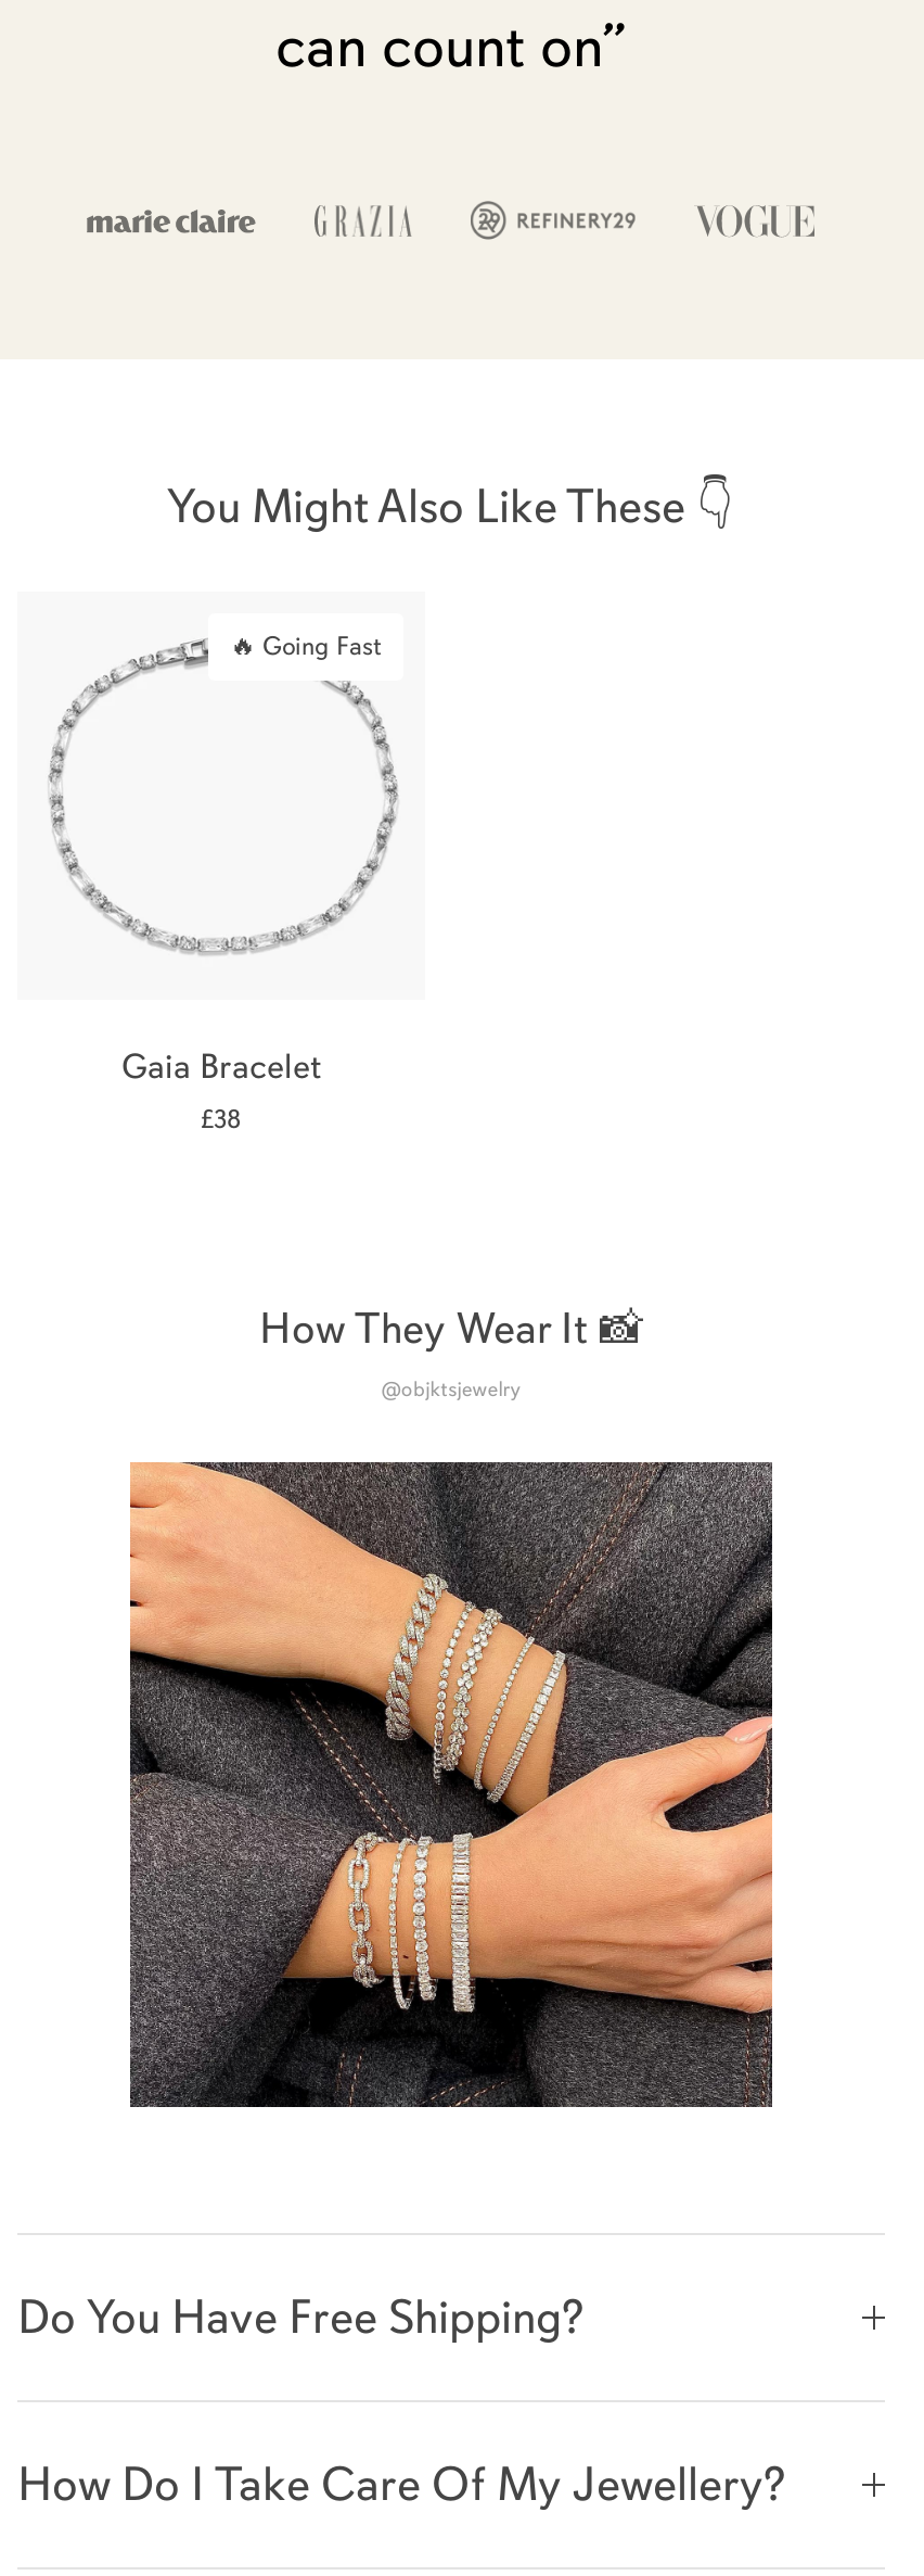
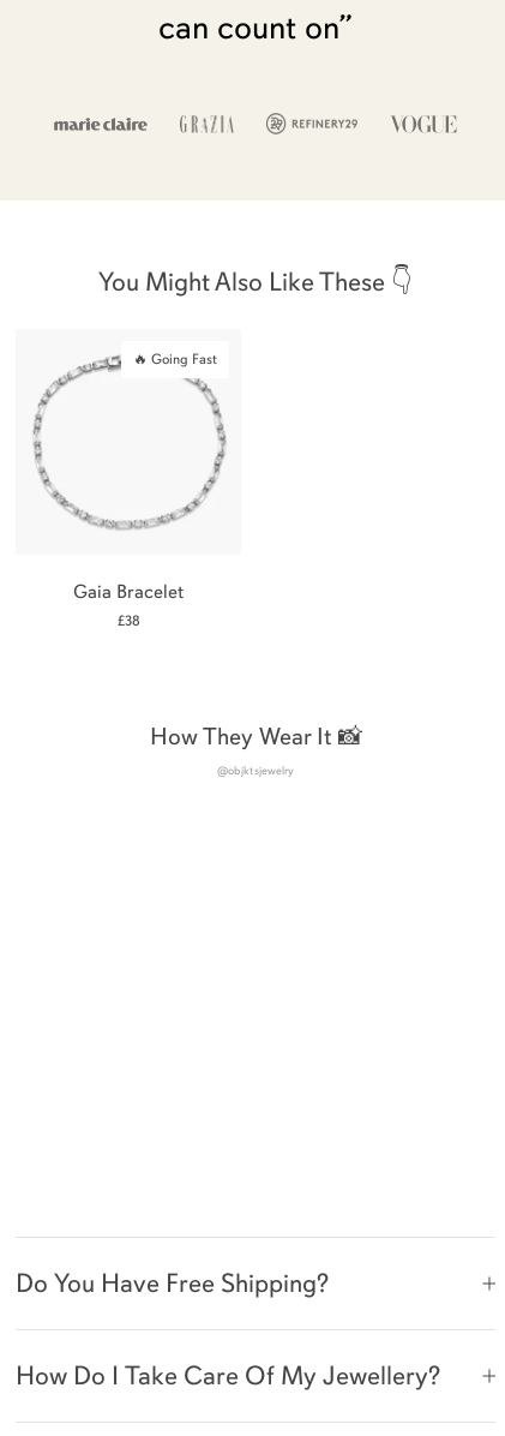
[128,1460,774,2109] [image] -> none

